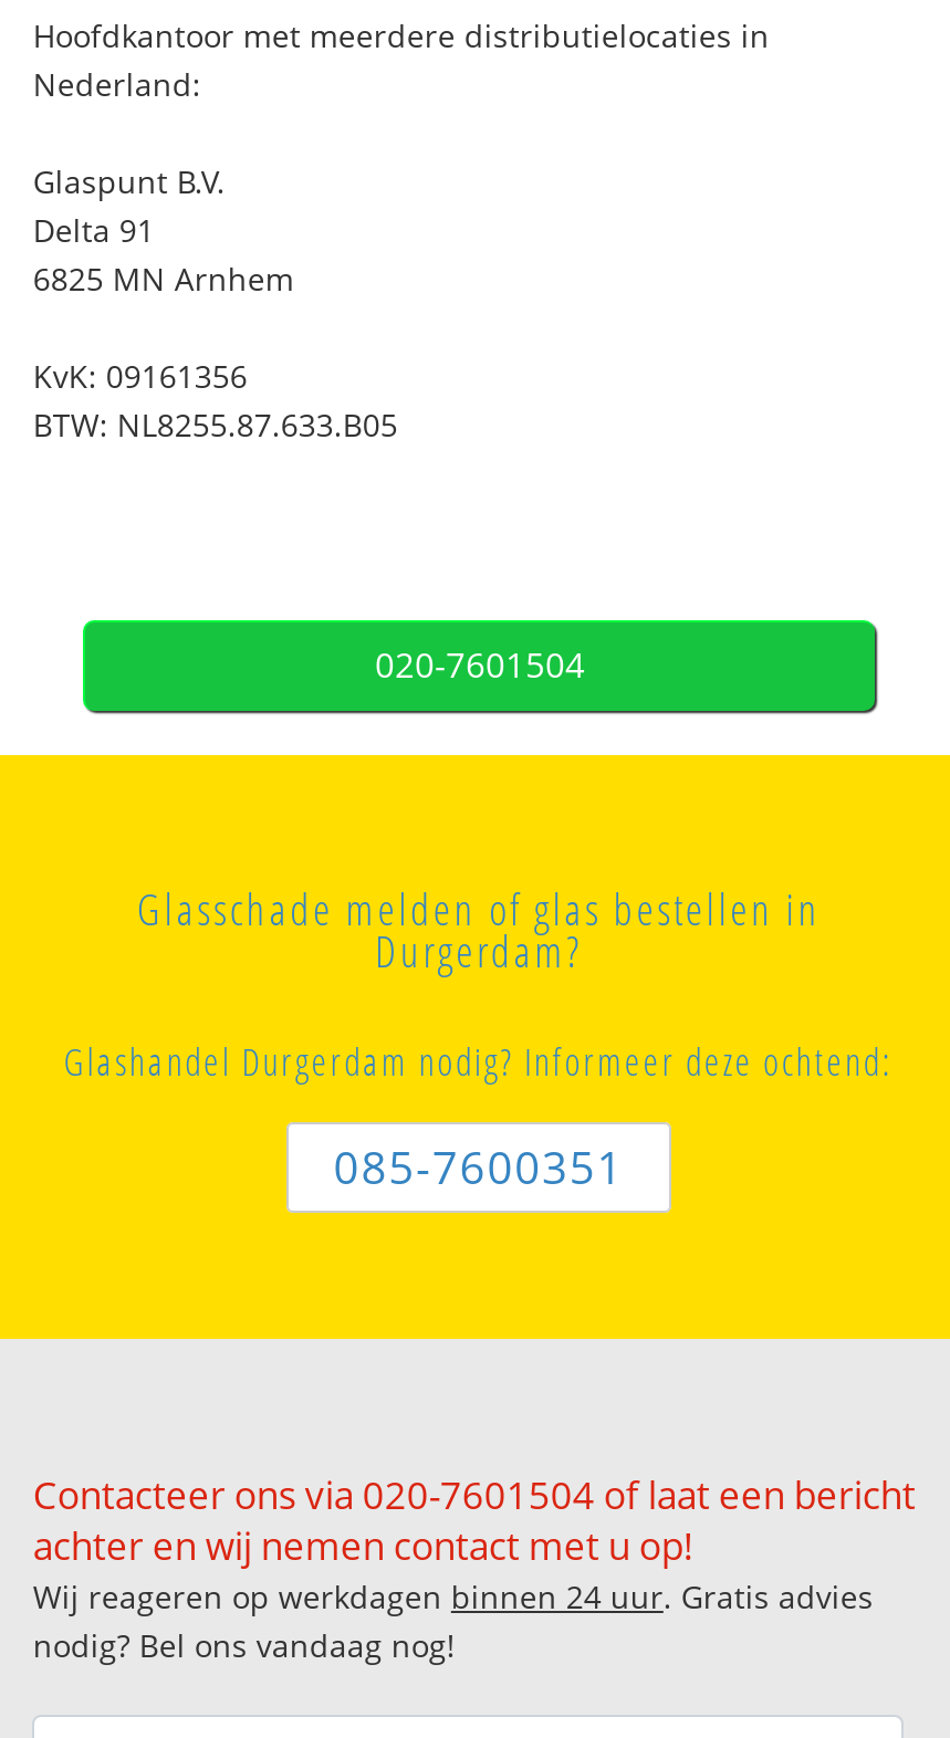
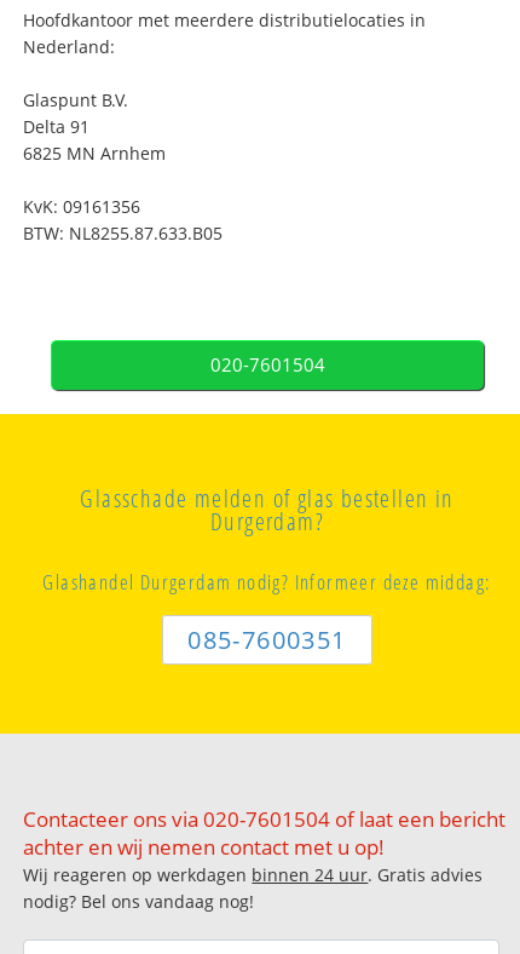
[64,1036,894,1087] Glashandel Durgerdam nodig? Informeer deze ochtend: -> [43,568,492,596] Glashandel Durgerdam nodig? Informeer deze middag:

